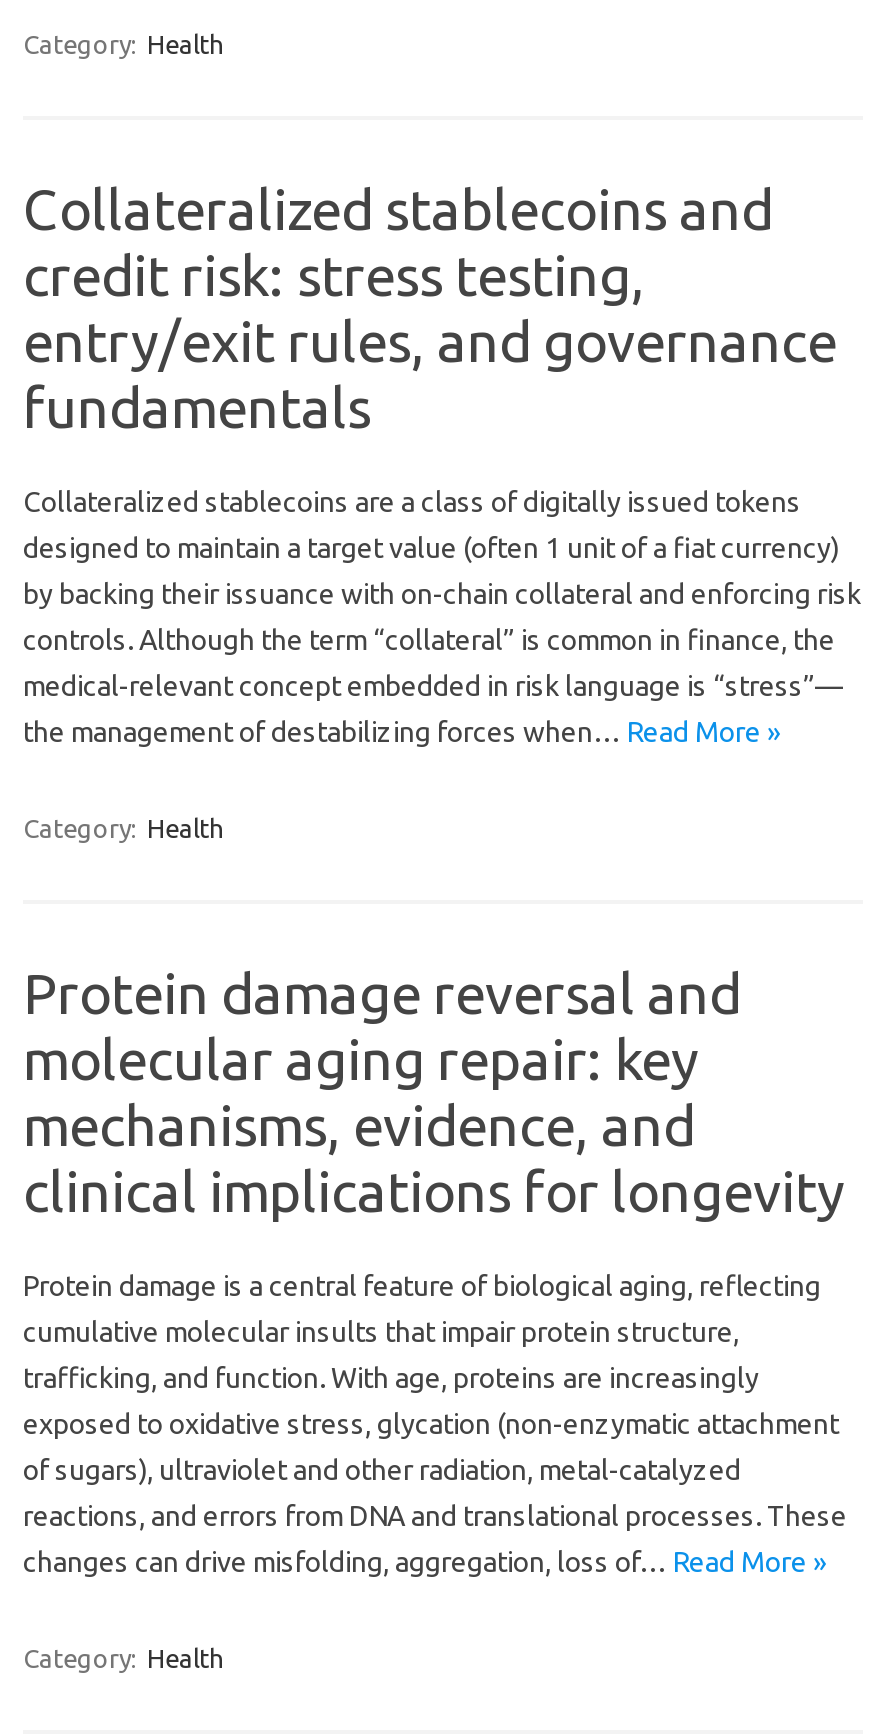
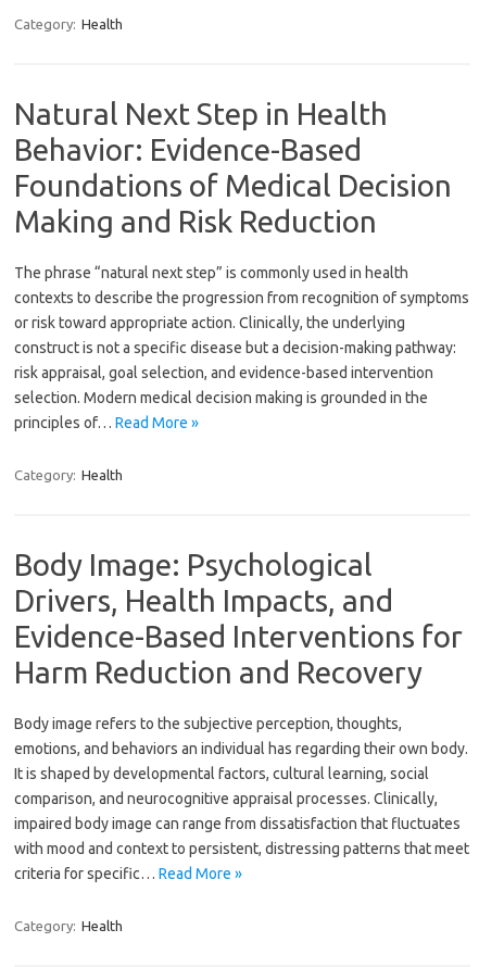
[23,178,837,438] Collateralized stablecoins and | credit risk: stress testing, | entry/exit rules, and governance | fundamentals -> [14,97,452,238] Natural Next Step in Health | Behavior: Evidence-Based | Foundations of Medical Decision | Making and Risk Reduction
[23,486,861,748] Collateralized stablecoins are a class of digitally issued tokens | designed to maintain a target value (often 1 unit of a fiat currency) | by backing their issuance with on-chain collateral and enforcing risk | controls. Although the term “collateral” is common in finance, the | medical-relevant concept embedded in risk language is “stress”— | the management of destabilizing forces when… Read More » -> [14,264,469,431] The phrase “natural next step” is commonly used in health | contexts to describe the progression from recognition of symptoms | or risk toward appropriate action. Clinically, the underlying | construct is not a specific disease but a decision-making pathway: | risk appraisal, goal selection, and evidence-based intervention | selection. Modern medical decision making is grounded in the | principles of… Read More »
[23,962,845,1222] Protein damage reversal and | molecular aging repair: key | mechanisms, evidence, and | clinical implications for longevity -> [14,548,463,689] Body Image: Psychological | Drivers, Health Impacts, and | Evidence-Based Interventions for | Harm Reduction and Recovery
[23,1270,847,1578] Protein damage is a central feature of biological aging, reflecting | cumulative molecular insults that impair protein structure, | trafficking, and function. With age, proteins are increasingly | exposed to oxidative stress, glycation (non-enzymatic attachment | of sugars), ultraviolet and other radiation, metal-catalyzed | reactions, and errors from DNA and translational processes. These | changes can drive misfolding, aggregation, loss of… Read More » -> [14,715,469,882] Body image refers to the subjective perception, thoughts, | emotions, and behaviors an individual has regarding their own body. | It is shaped by developmental factors, cultural learning, social | comparison, and neurocognitive appraisal processes. Clinically, | impaired body image can range from dissatisfaction that fluctuates | with mood and context to persistent, distressing patterns that meet | criteria for specific… Read More »

